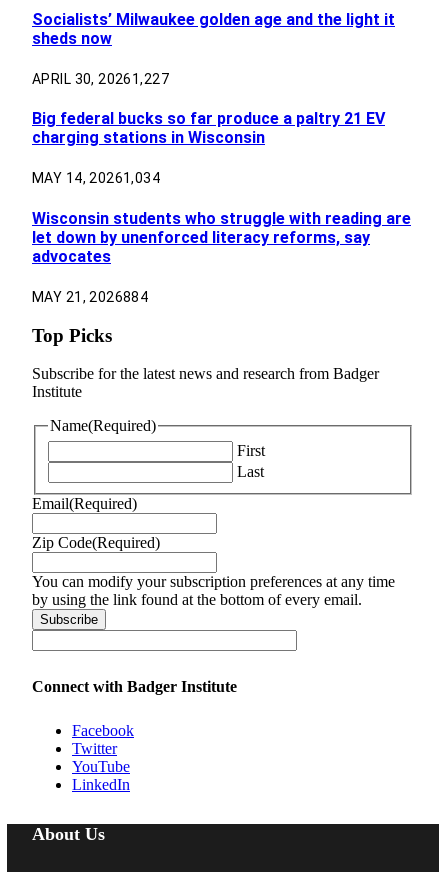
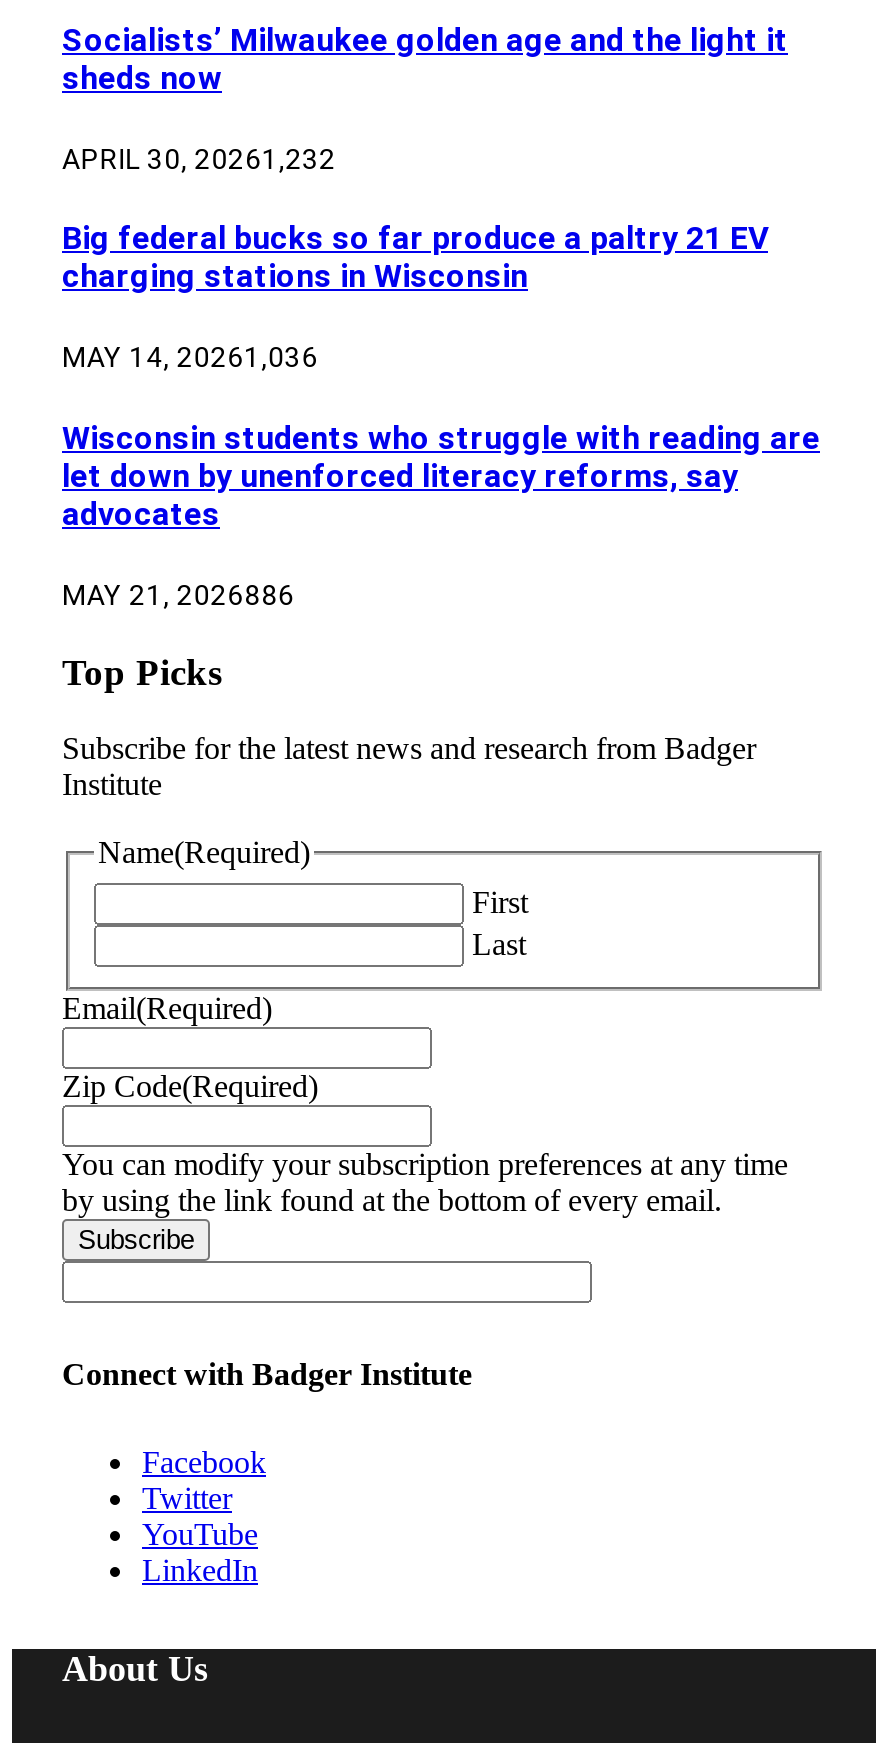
[32,71,169,87] APRIL 30, 20261,227 -> [62,143,336,175] APRIL 30, 20261,232
[32,170,160,186] MAY 14, 20261,034 -> [62,342,318,374] MAY 14, 20261,036
[32,289,148,305] MAY 21, 2026884 -> [62,579,295,611] MAY 21, 2026886

